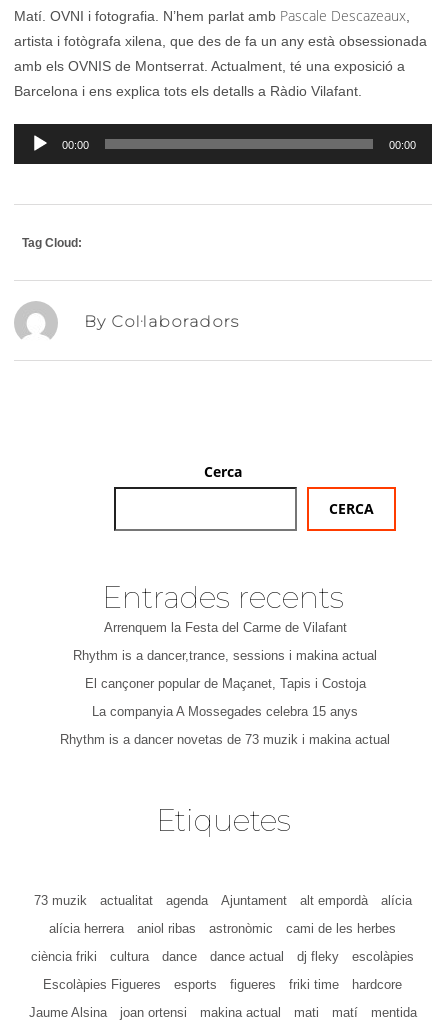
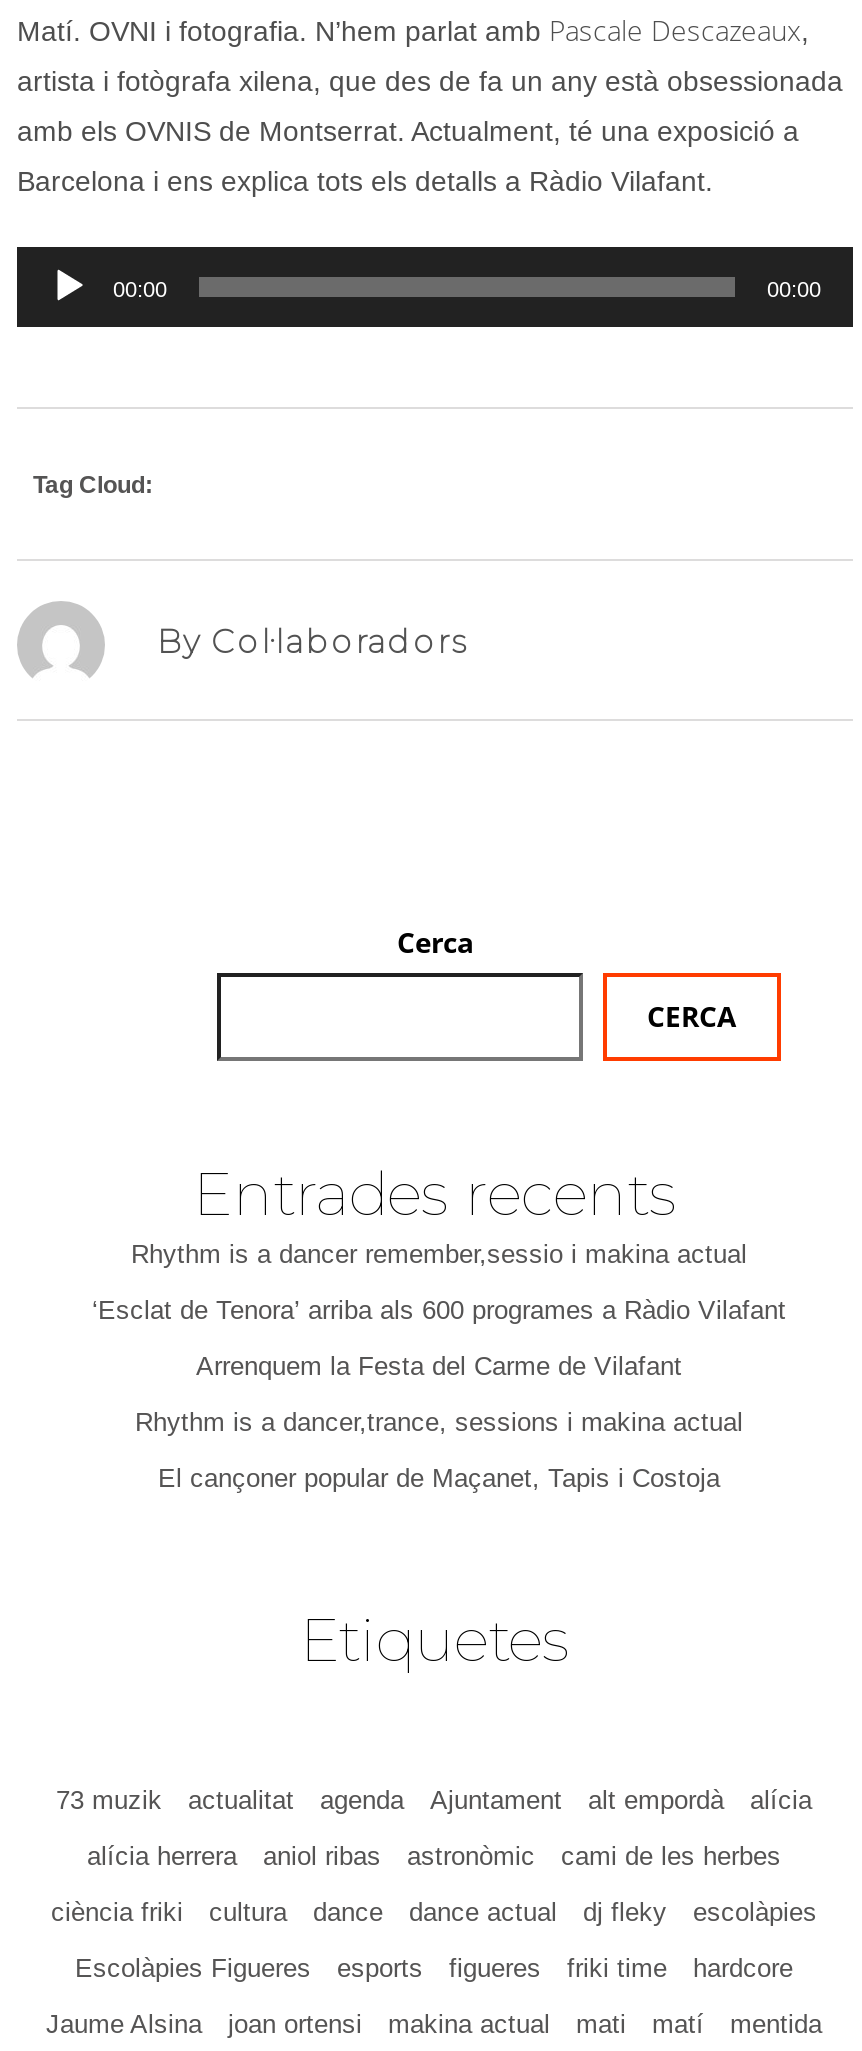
none -> [92,1239,786,1325] Rhythm is a dancer remember,sessio i makina actual | ‘Esclat de Tenora’ arriba als 600 programes a Ràdio Vilafant
moved [73,620,377,691] -> [135,1351,743,1493]: Arrenquem la Festa del Carme de Vilafant | Rhythm is a dancer,trance, sessions i makina actual | El cançoner popular de Maçanet, Tapis i Costoja
[60,704,390,747] La companyia A Mossegades celebra 15 anys | Rhythm is a dancer novetas de 73 muzik i makina actual -> none

